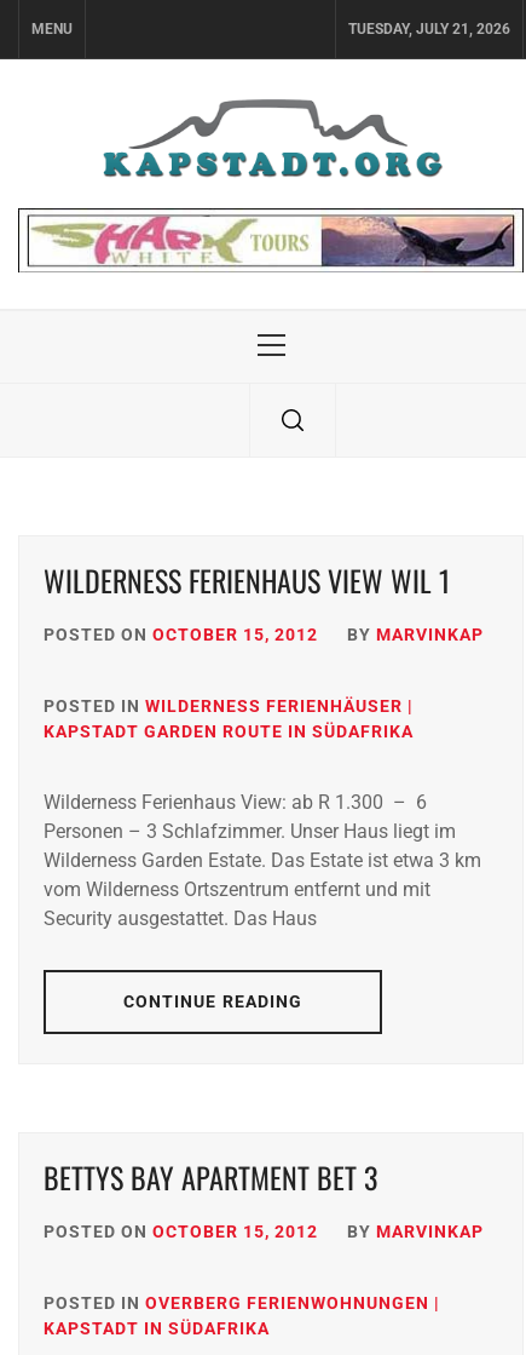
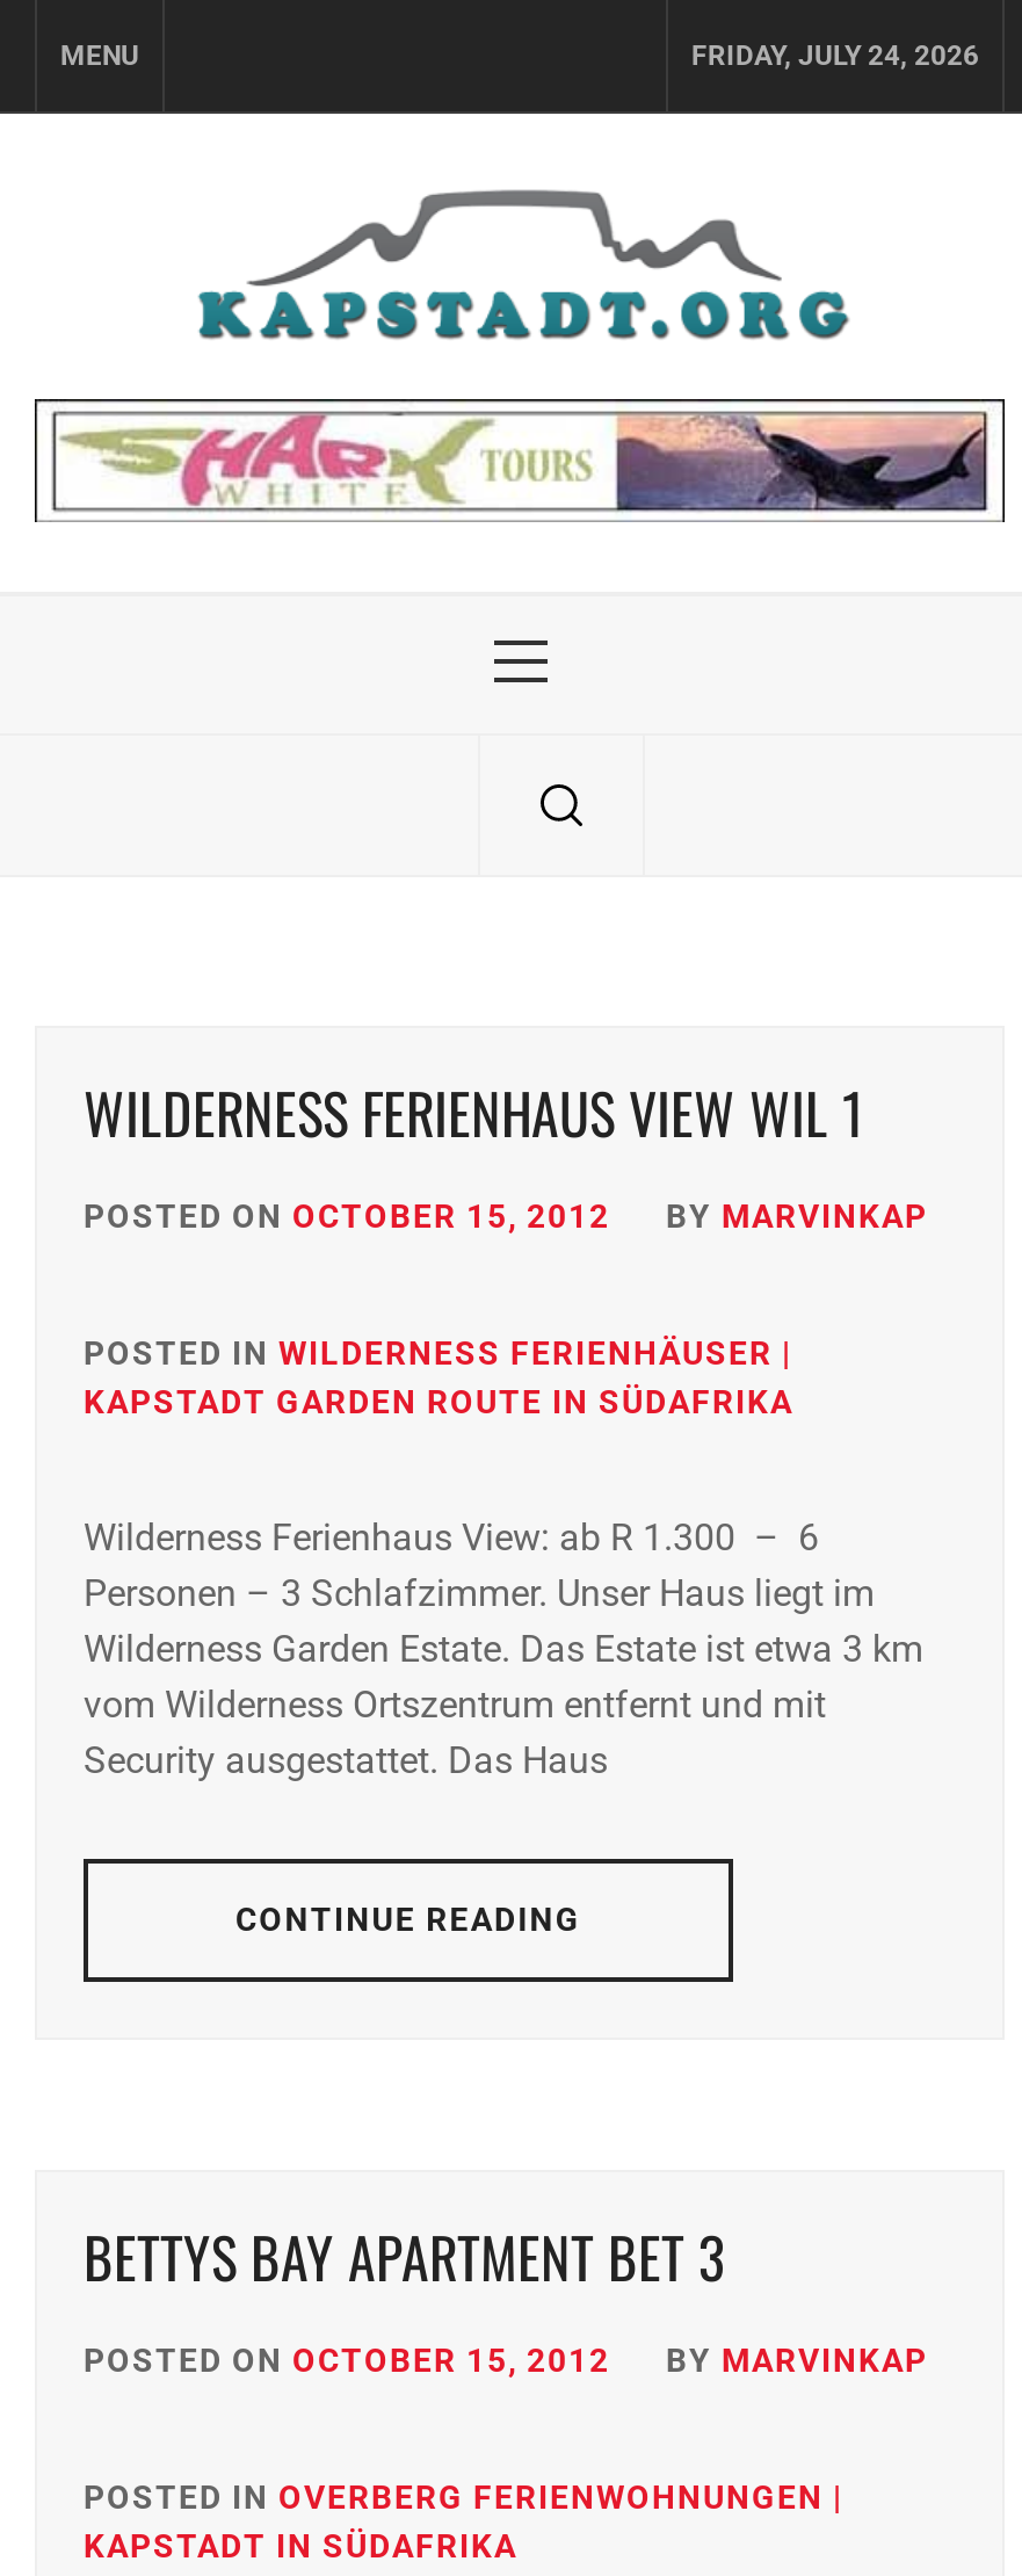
[348,21,510,38] TUESDAY, JULY 21, 2026 -> [691,39,979,72] FRIDAY, JULY 24, 2026

